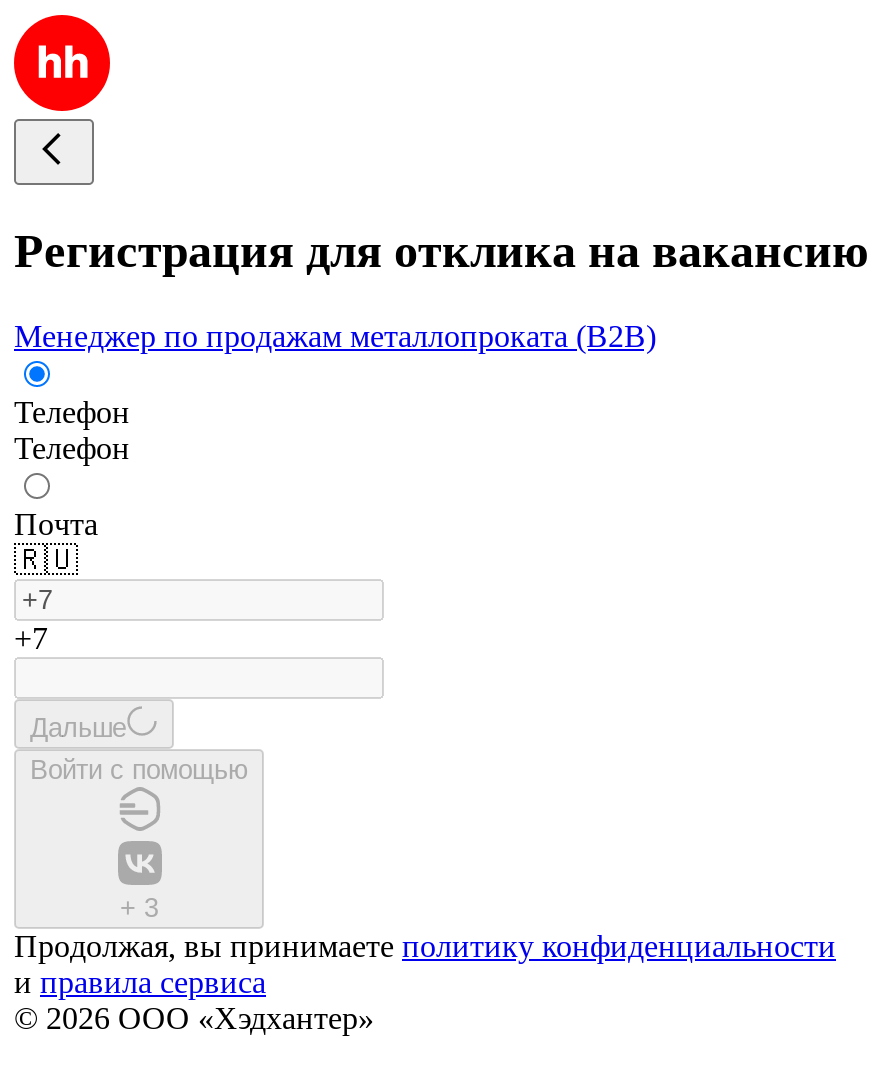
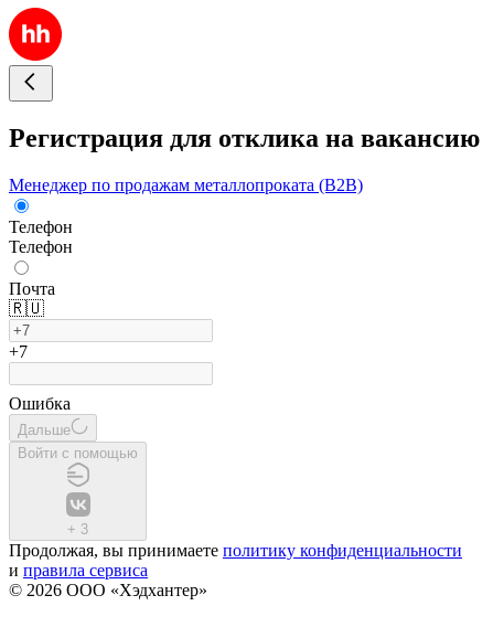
none -> [9,394,71,413] Ошибка

